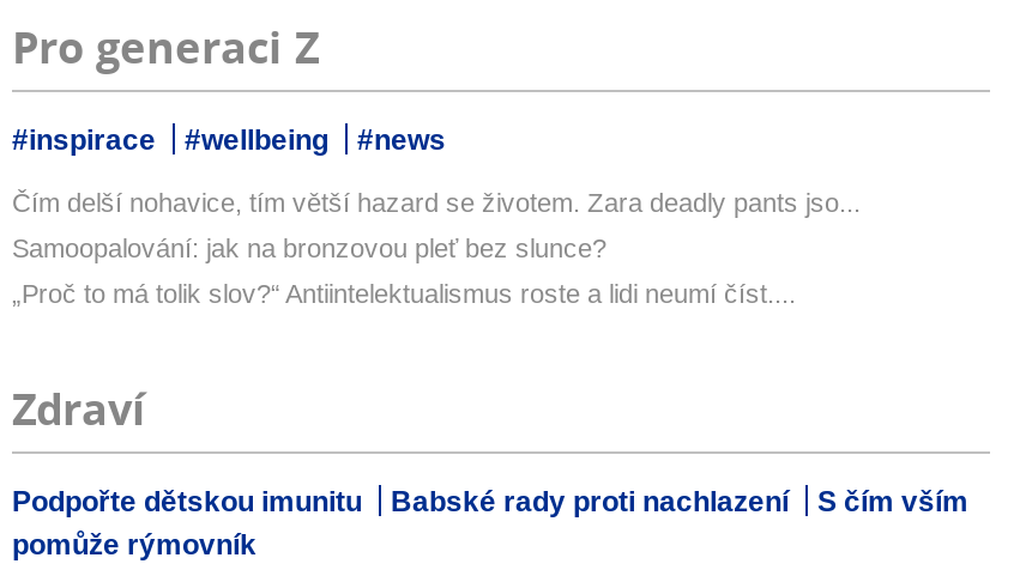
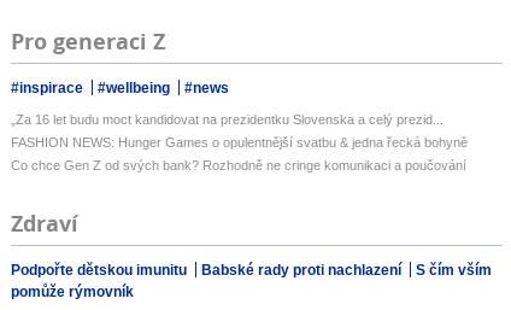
[12,187,861,216] Čím delší nohavice, tím větší hazard se životem. Zara deadly pants jso... -> [11,112,444,126] „Za 16 let budu moct kandidovat na prezidentku Slovenska a celý prezid...
[12,233,606,262] Samoopalování: jak na bronzovou pleť bez slunce? -> [11,135,468,149] FASHION NEWS: Hunger Games o opulentnější svatbu & jedna řecká bohyně
[12,278,796,307] „Proč to má tolik slov?“ Antiintelektualismus roste a lidi neumí číst.... -> [11,158,466,172] Co chce Gen Z od svých bank? Rozhodně ne cringe komunikaci a poučování

